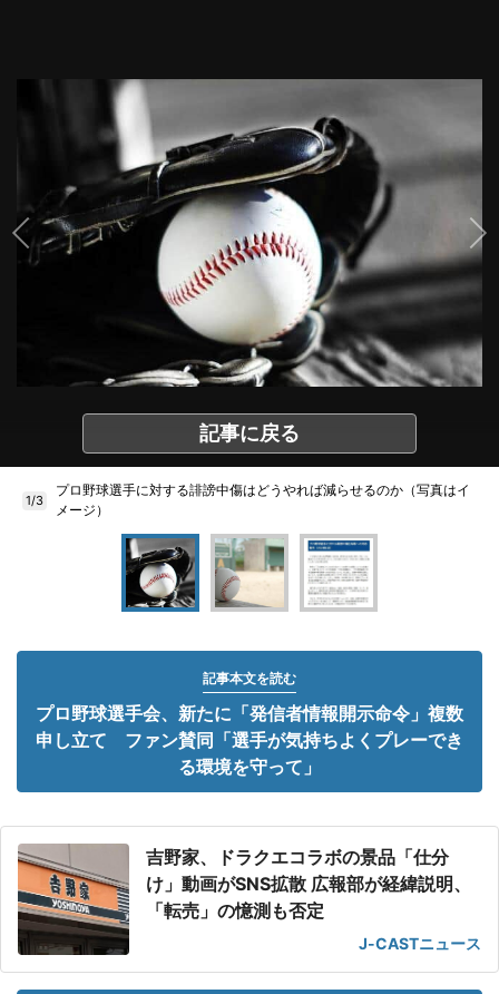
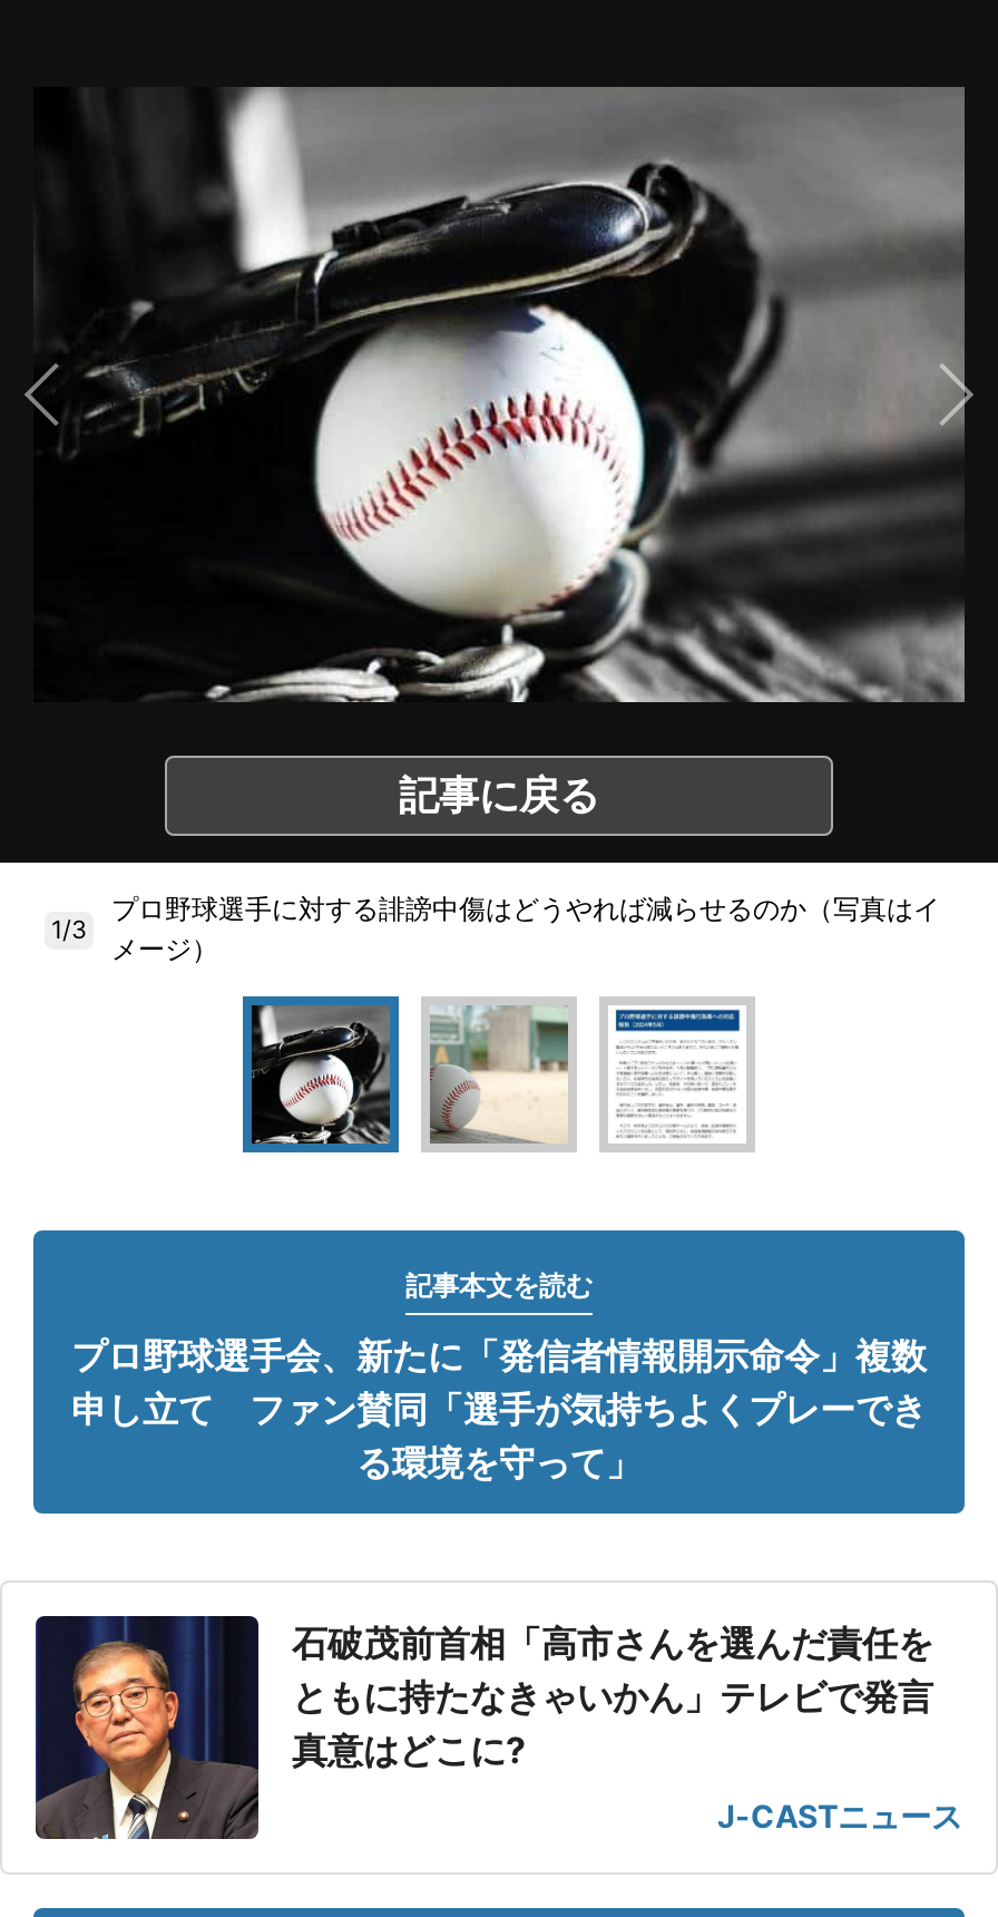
[17,845,471,956] [image] | 吉野家、ドラクエコラボの景品「仕分 | け」動画がSNS拡散 広報部が経緯説明、 | 「転売」の憶測も否定 -> [33,1616,933,1841] [image] | 石破茂前首相「高市さんを選んだ責任を | ともに持たなきゃいかん」テレビで発言 | 真意はどこに?

